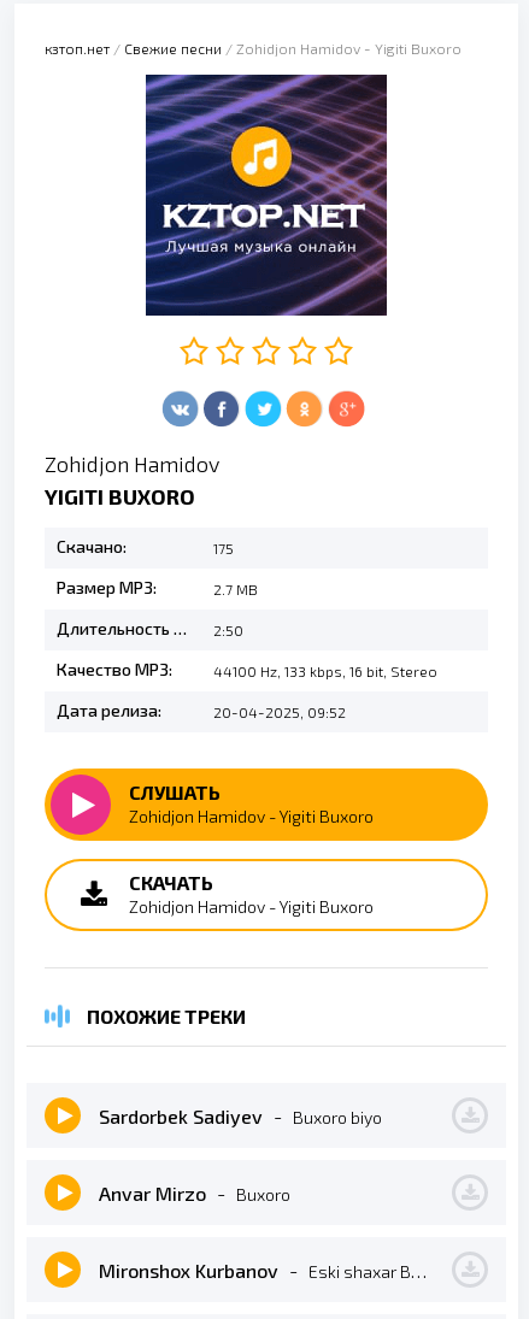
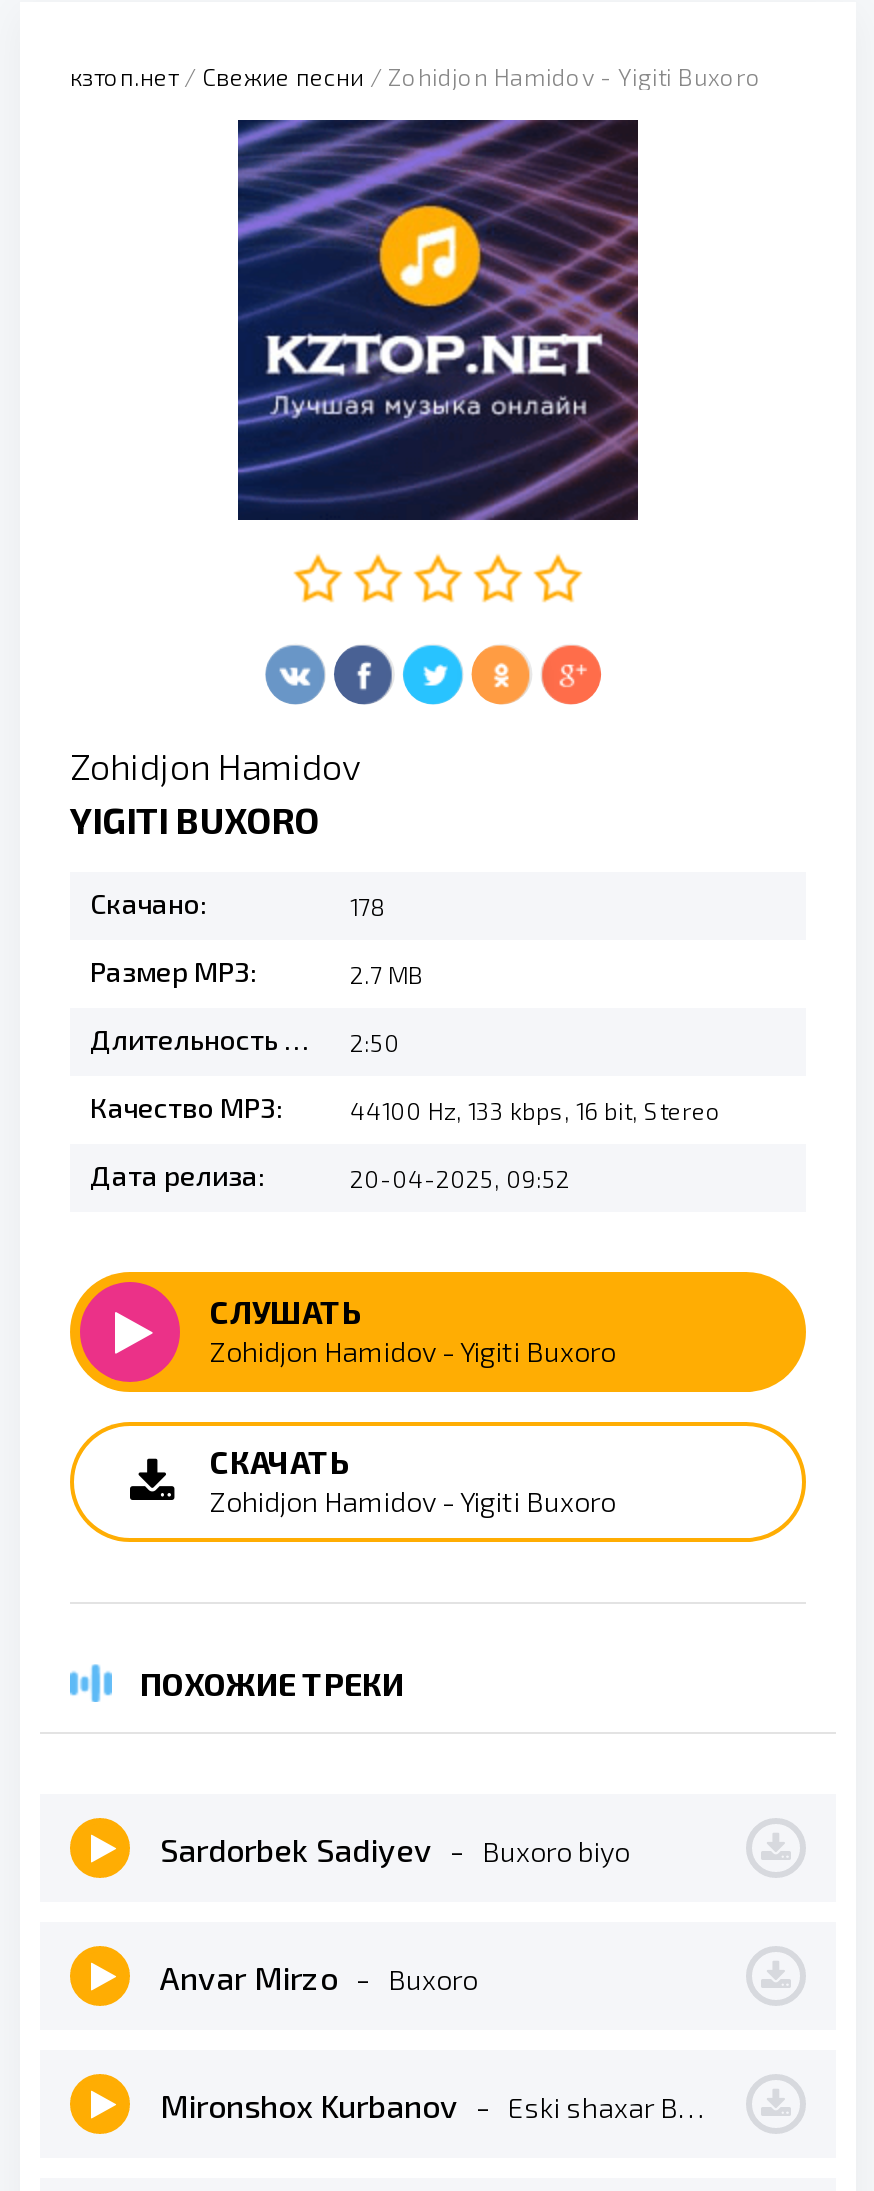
[213,540,234,557] 175 -> [350,892,386,920] 178

